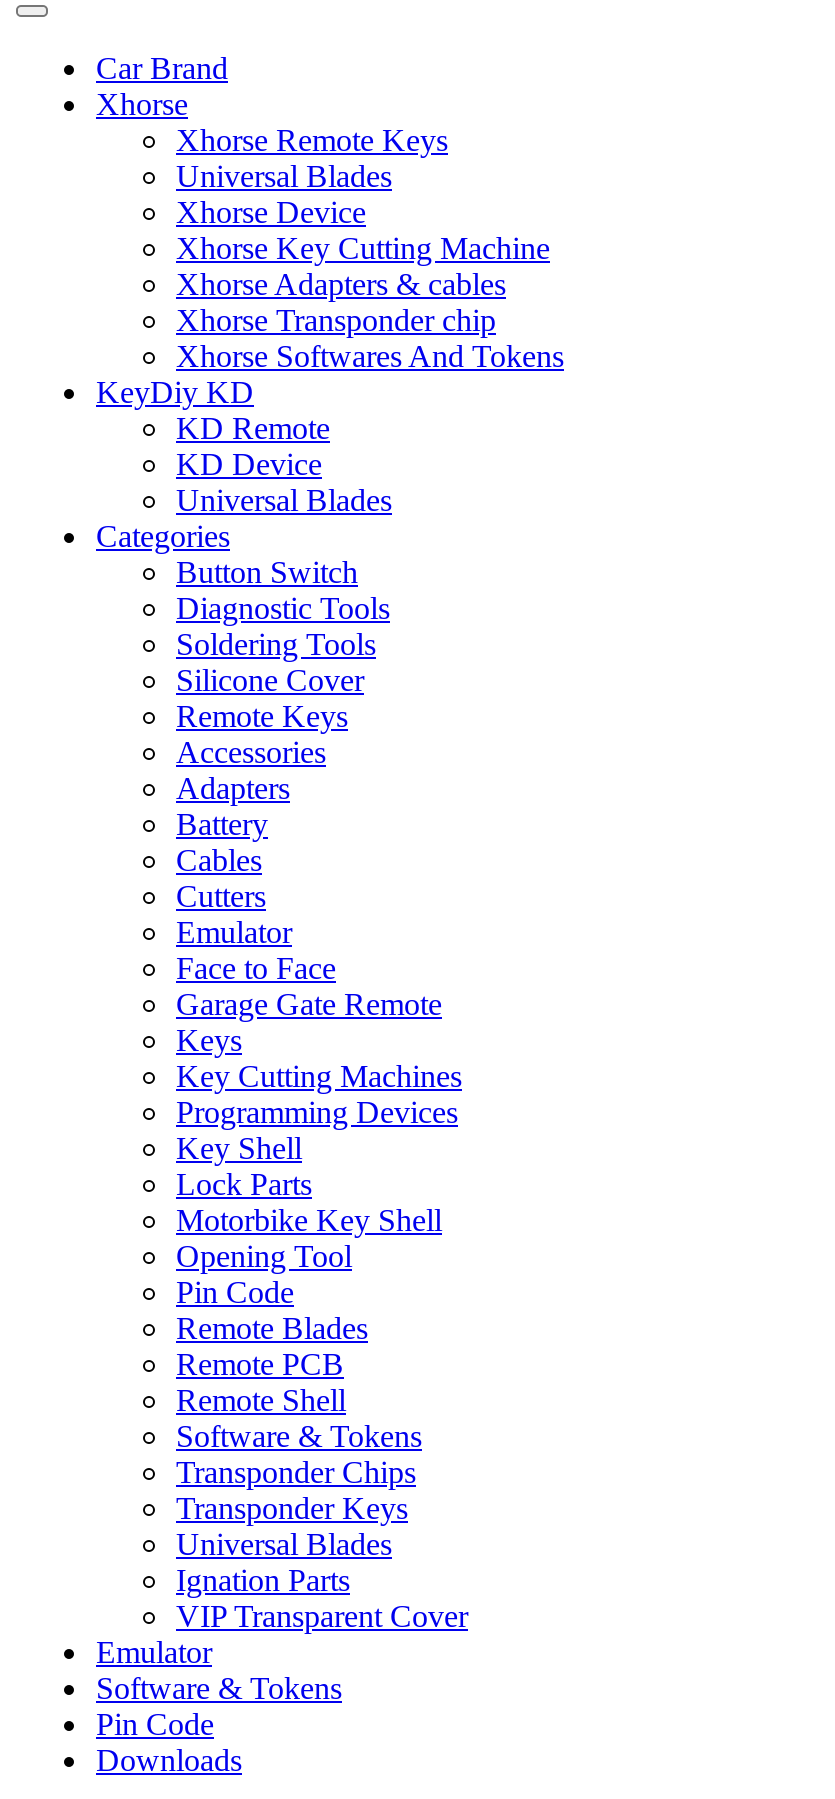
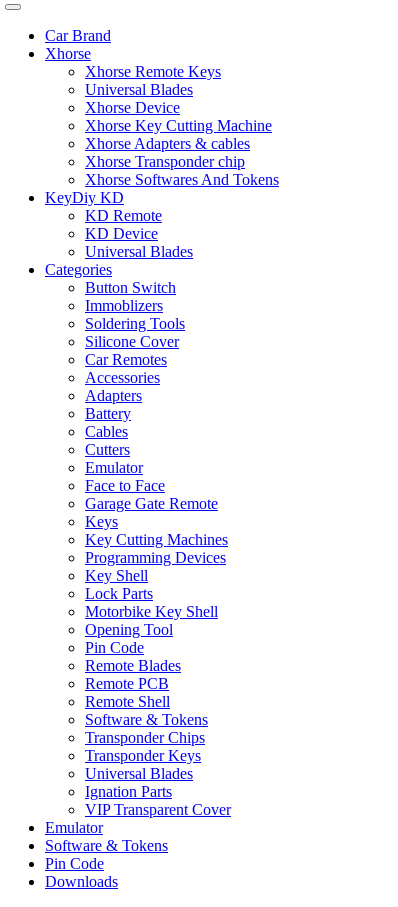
[176,591,390,625] Diagnostic Tools -> [85,297,163,314] Immoblizers
[176,699,348,733] Remote Keys -> [85,351,167,368] Car Remotes

